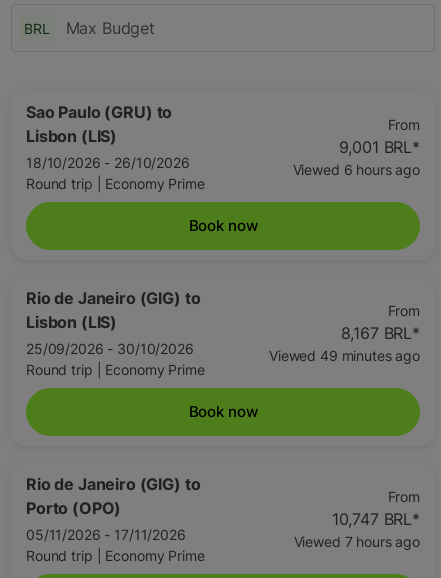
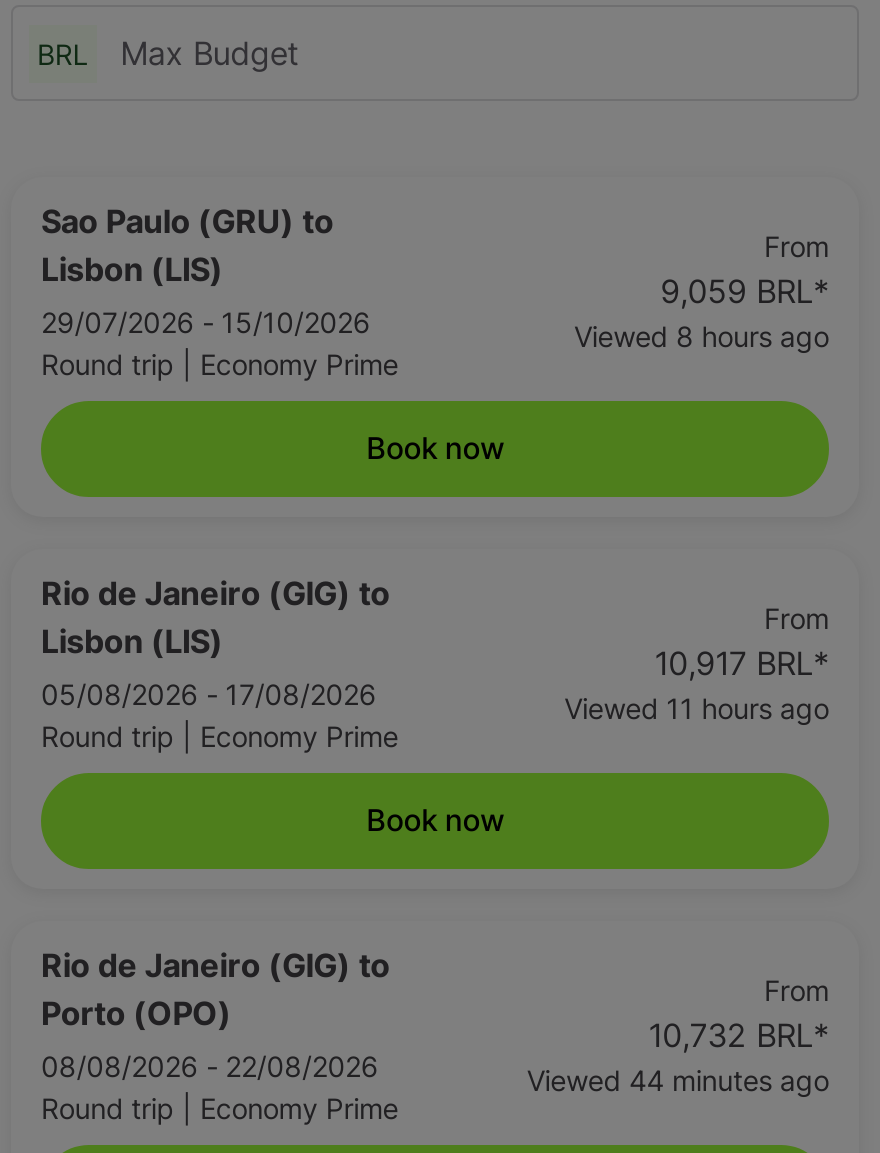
[339,137,420,157] 9,001 BRL* -> [660,271,829,311] 9,059 BRL*
[26,154,190,171] 18/10/2026 - 26/10/2026 -> [41,305,371,339] 29/07/2026 - 15/10/2026
[292,161,420,178] Viewed 6 hours ago -> [574,319,829,353] Viewed 8 hours ago
[341,323,420,343] 8,167 BRL* -> [654,643,829,683] 10,917 BRL*
[26,340,194,357] 25/09/2026 - 30/10/2026 -> [41,677,377,711] 05/08/2026 - 17/08/2026
[269,347,420,364] Viewed 49 minutes ago -> [564,691,829,725] Viewed 11 hours ago
[332,509,420,529] 10,747 BRL* -> [648,1015,829,1055] 10,732 BRL*
[26,526,186,543] 05/11/2026 - 17/11/2026 -> [41,1049,379,1083] 08/08/2026 - 22/08/2026
[293,533,420,550] Viewed 7 hours ago -> [527,1063,829,1097] Viewed 44 minutes ago

